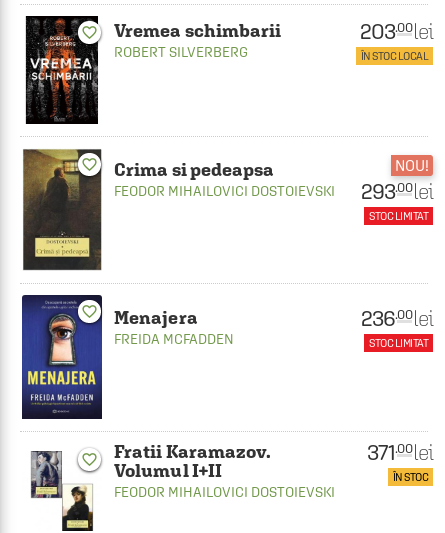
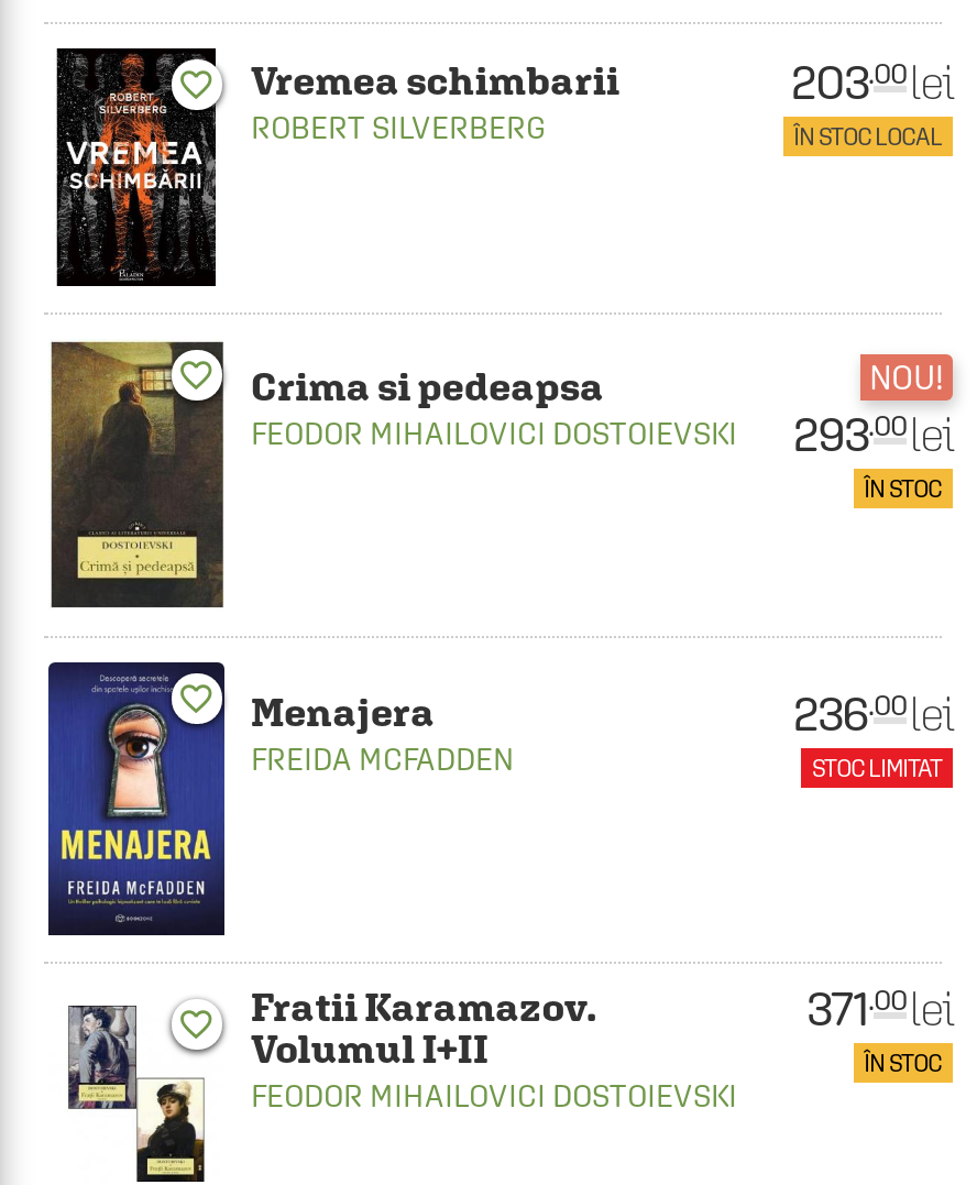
[369,210,428,222] STOC LIMITAT -> [864,476,942,503] ÎN STOC

